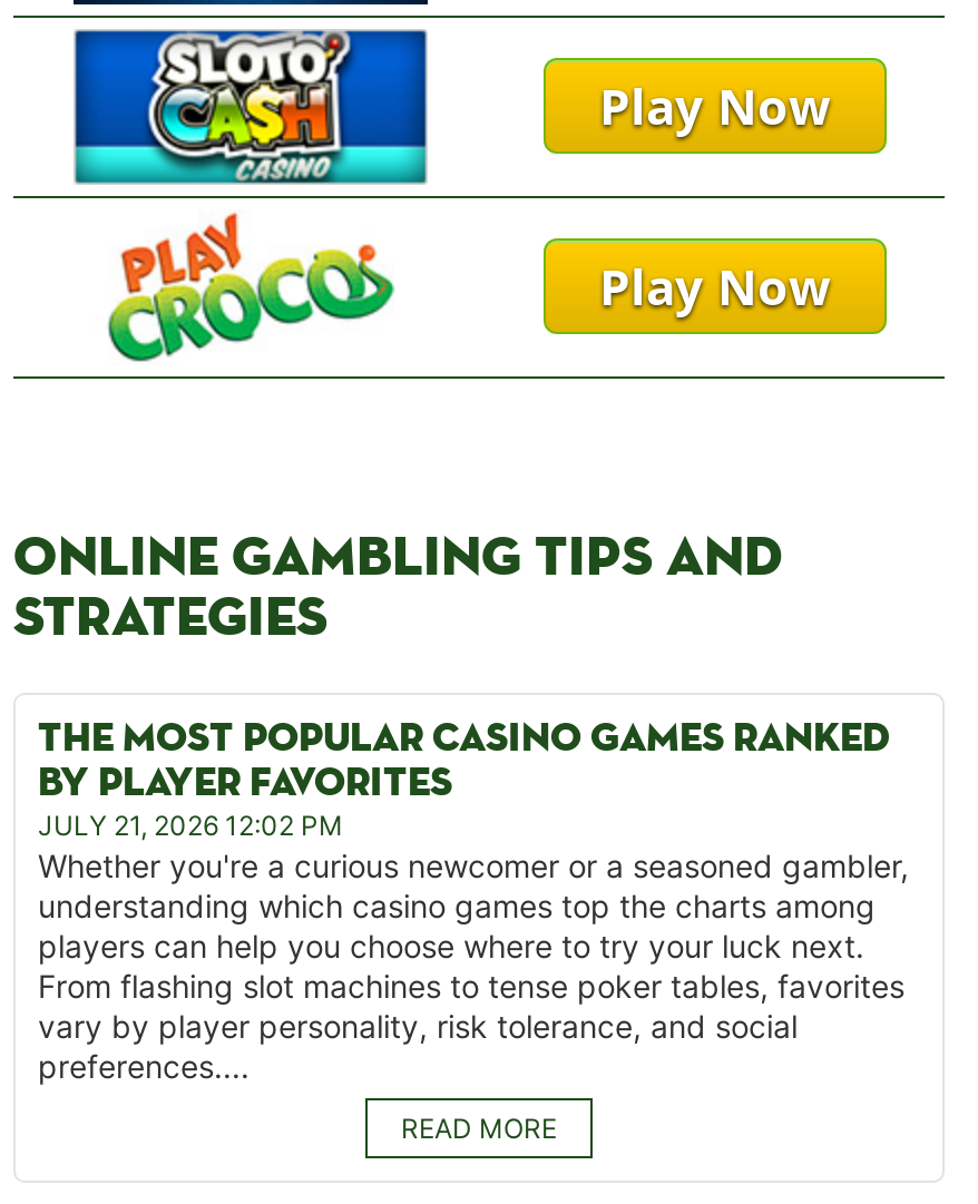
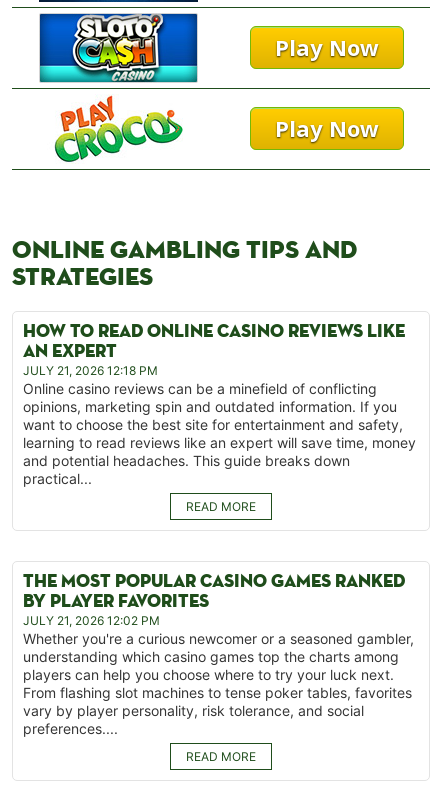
none -> [23,319,416,513] HOW TO READ ONLINE CASINO REVIEWS LIKE | AN EXPERT | JULY 21, 2026 12:18 PM | Online casino reviews can be a minefield of conflicting | opinions, marketing spin and outdated information. If you | want to choose the best site for entertainment and safety, | learning to read reviews like an expert will save time, money | and potential headaches. This guide breaks down | practical... | READ MORE

